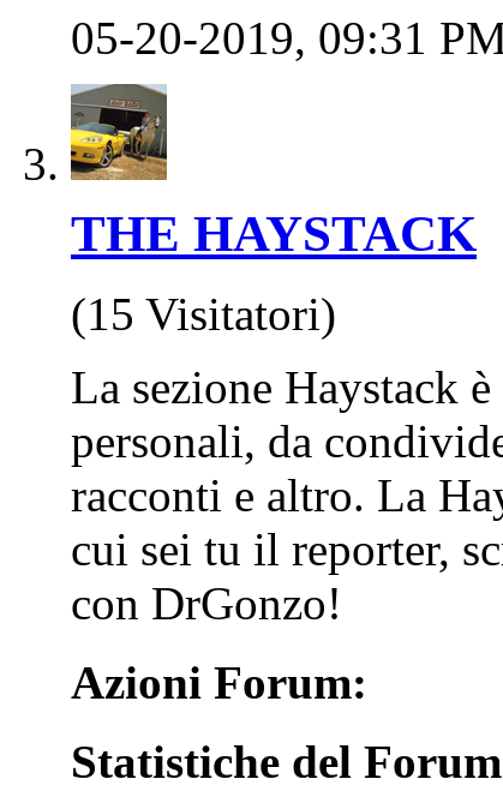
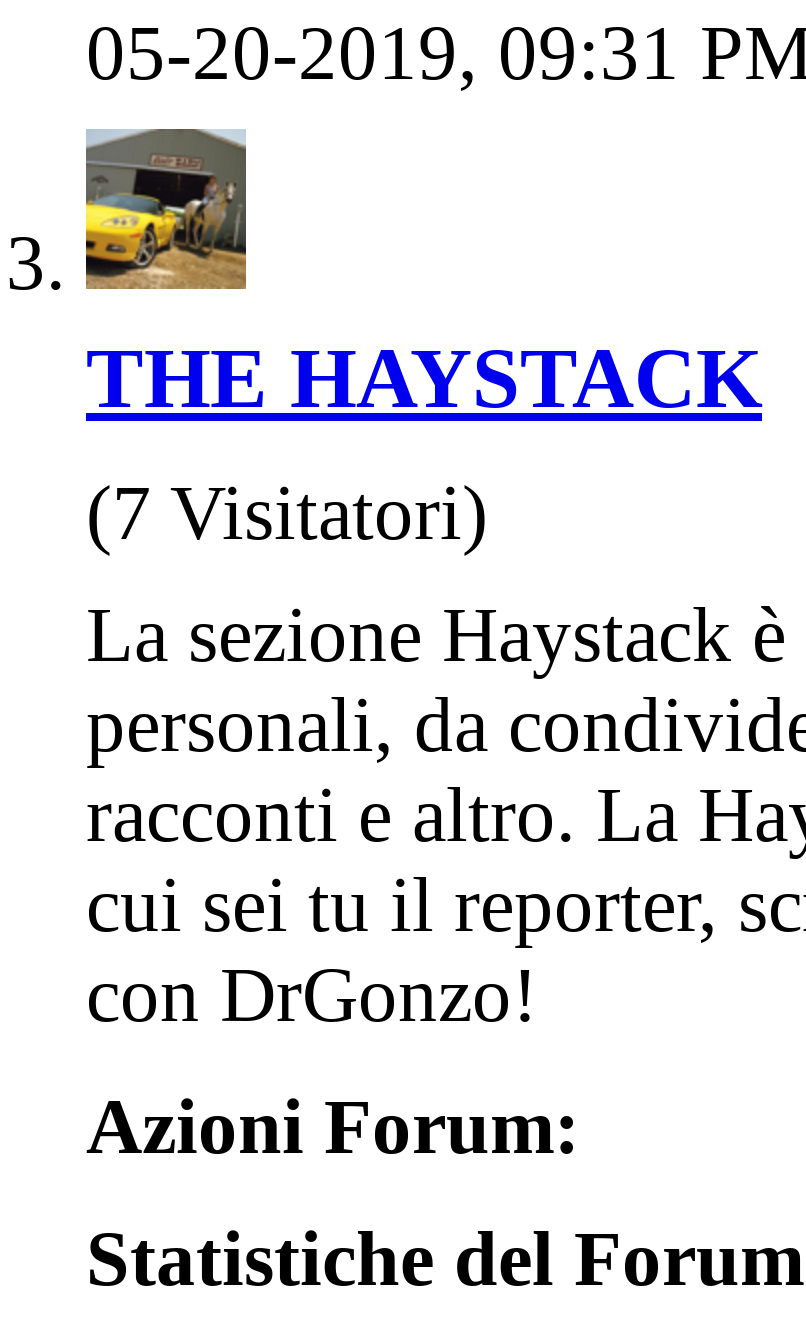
[71,288,336,339] (15 Visitatori) -> [86,468,488,554] (7 Visitatori)

